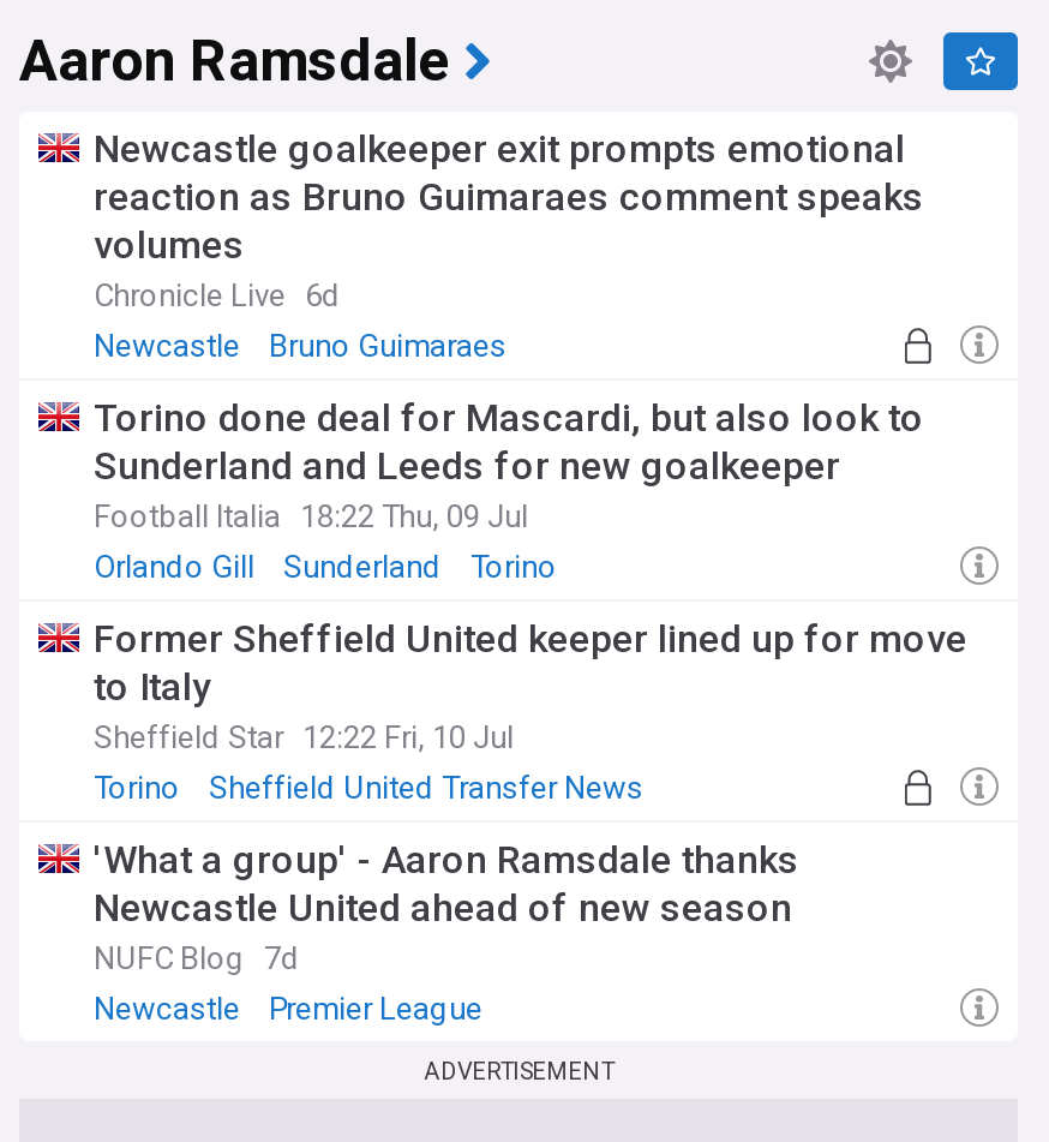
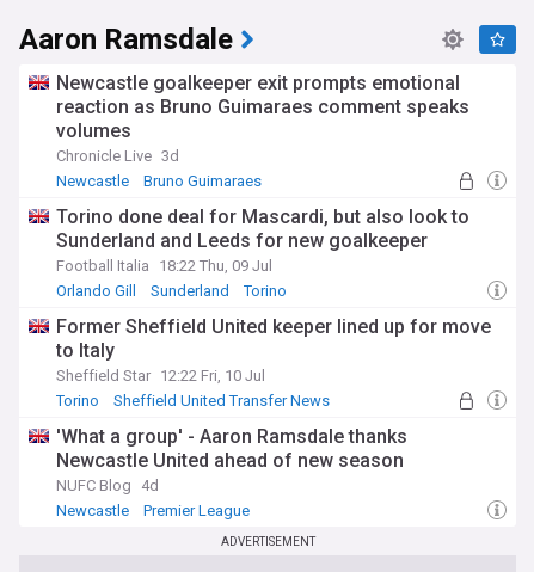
[94,277,341,313] Chronicle Live 6d -> [56,147,179,165] Chronicle Live 3d
[94,940,300,976] NUFC Blog 7d -> [56,476,159,494] NUFC Blog 4d

